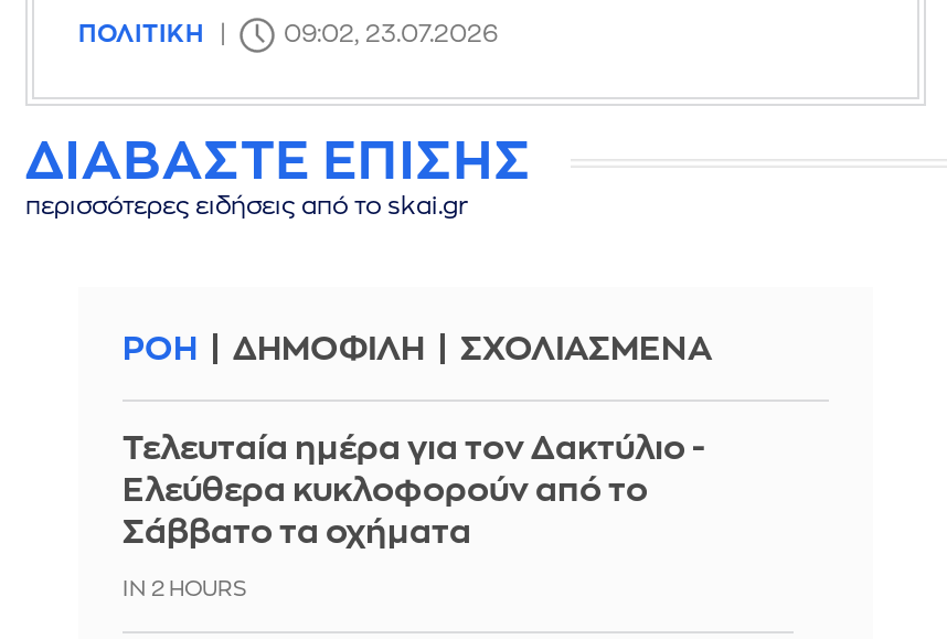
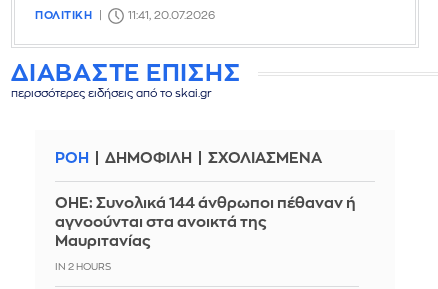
[284,21,498,45] 09:02, 23.07.2026 -> [128,10,215,21] 11:41, 20.07.2026
[123,432,705,549] Τελευταία ημέρα για τον Δακτύλιο - | Ελεύθερα κυκλοφορούν από το | Σάββατο τα οχήματα -> [55,196,356,249] ΟΗΕ: Συνολικά 144 άνθρωποι πέθαναν ή | αγνοούνται στα ανοικτά της | Μαυριτανίας

